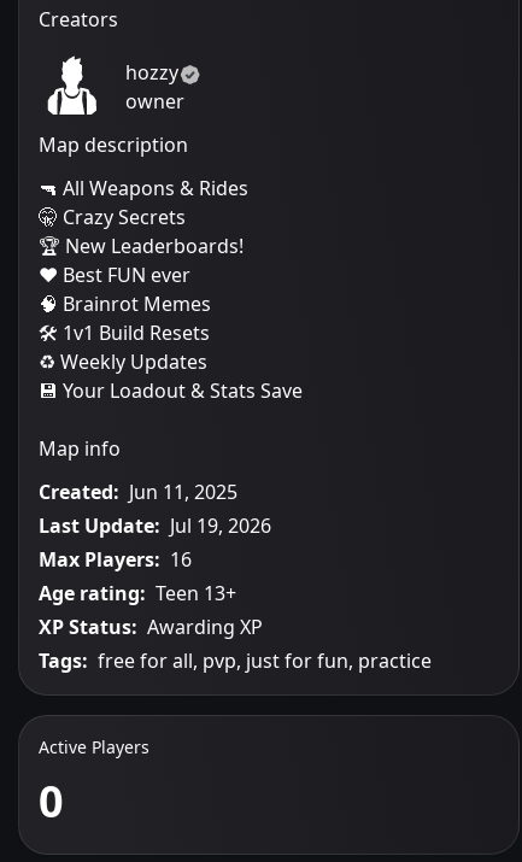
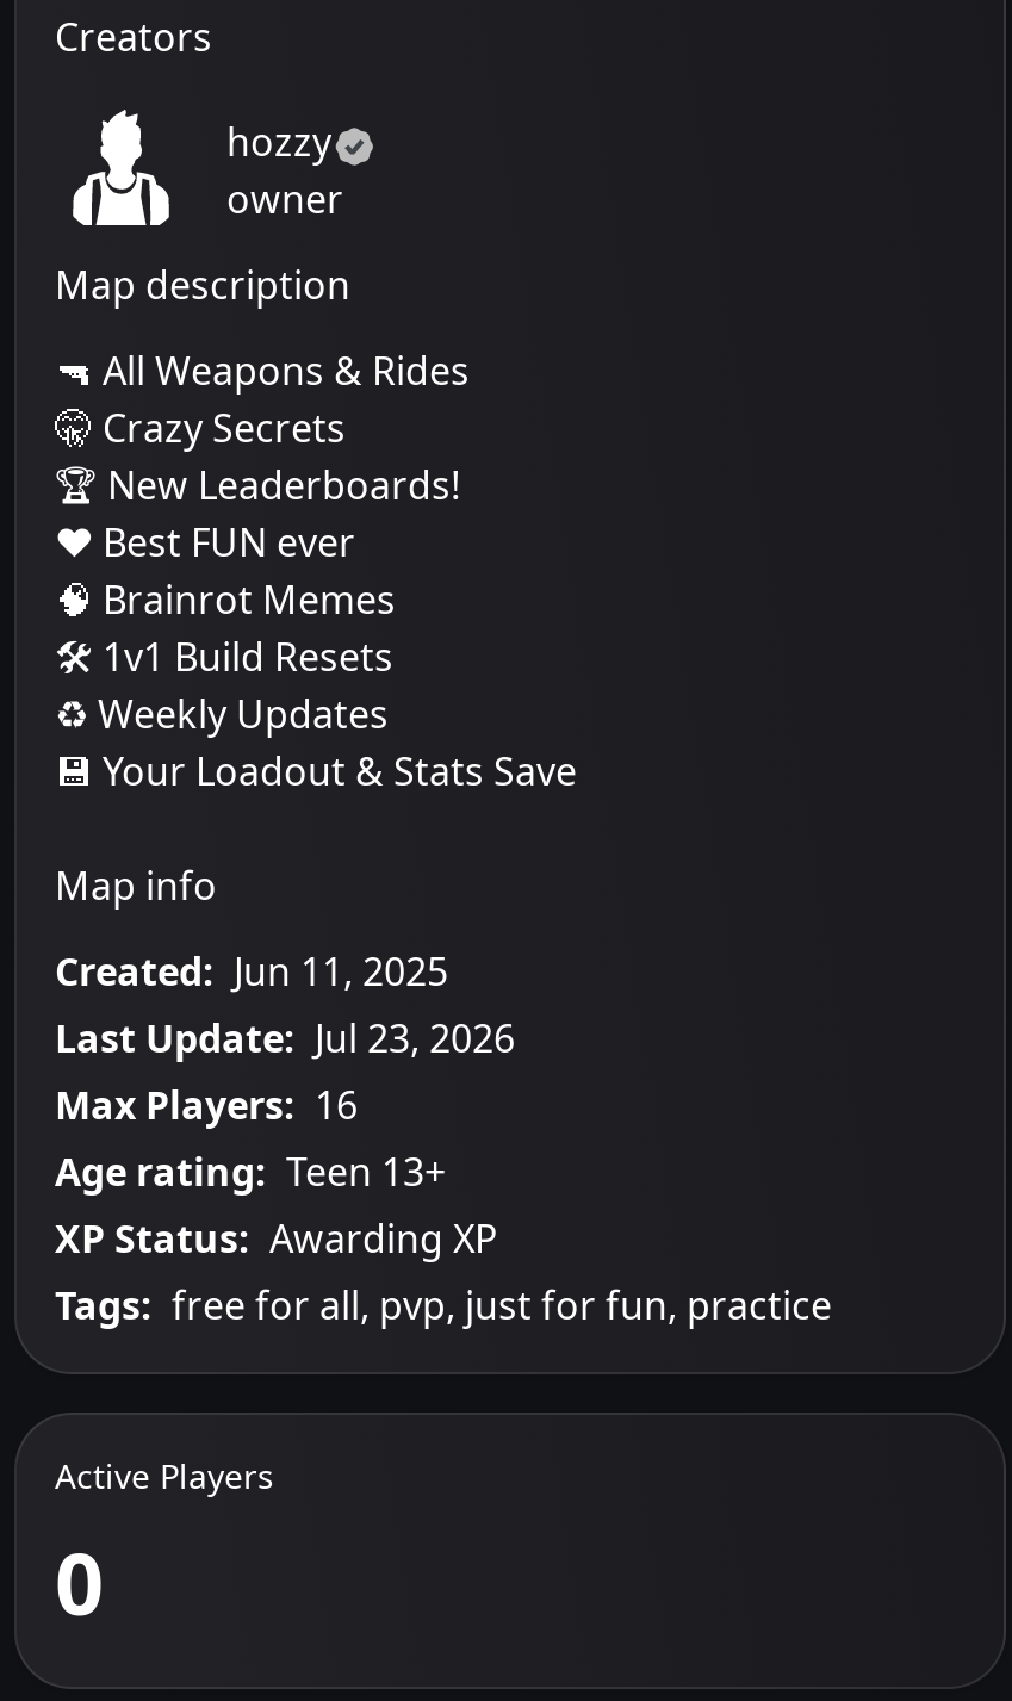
[39,512,271,539] Last Update: Jul 19, 2026 -> [55,1012,515,1064] Last Update: Jul 23, 2026

